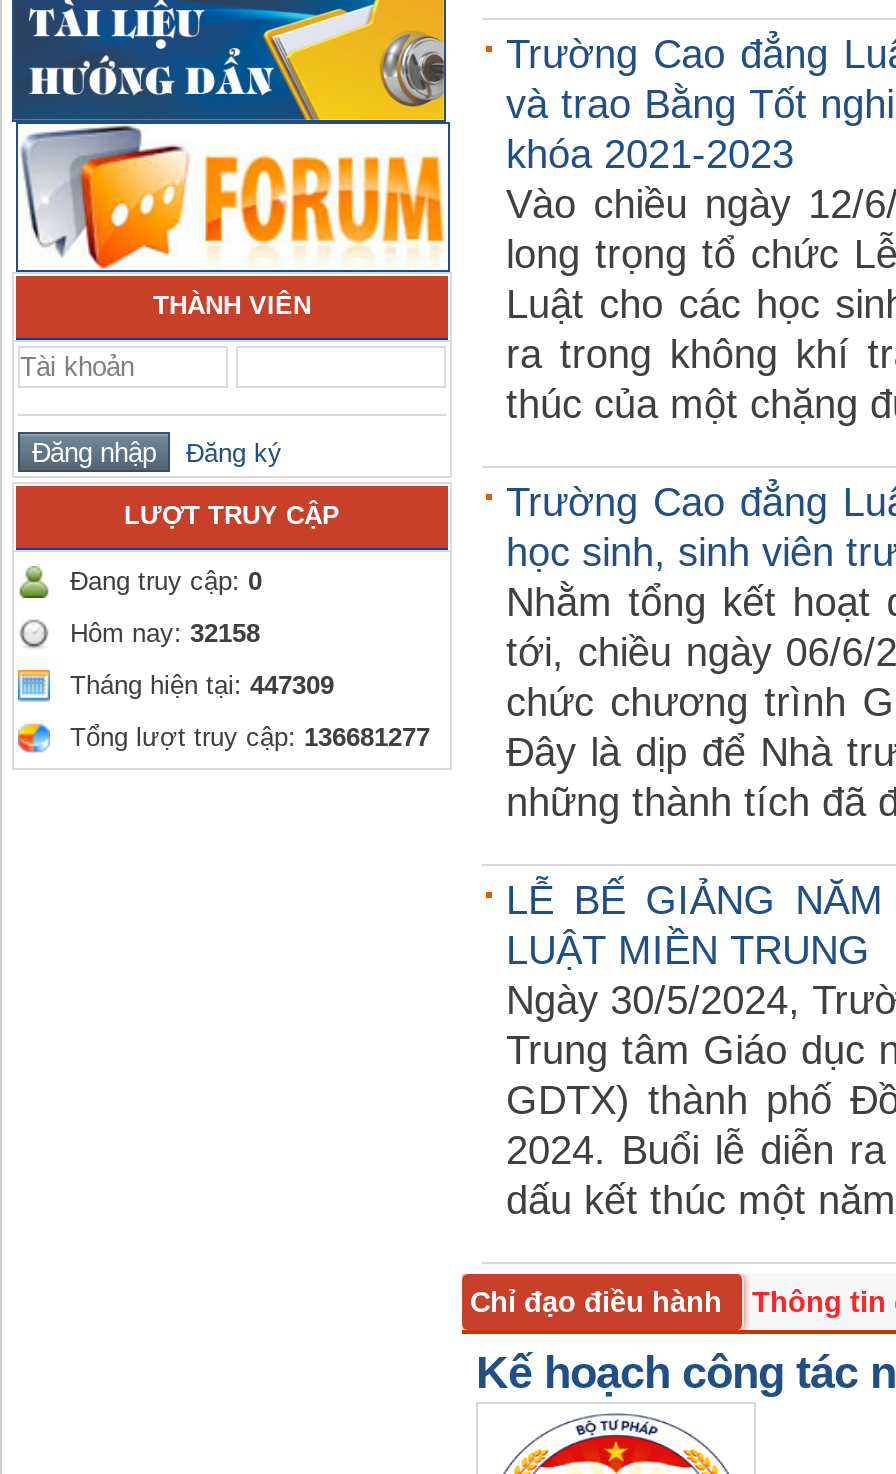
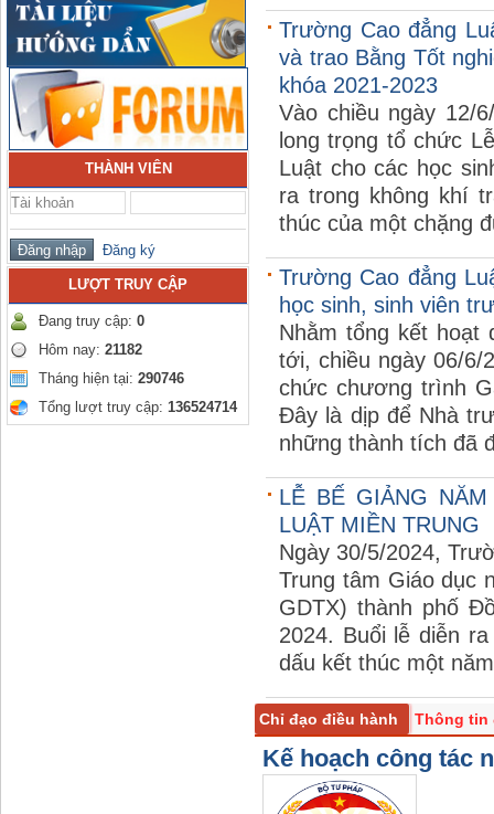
[70,618,260,648] Hôm nay: 32158 -> [39,341,142,358] Hôm nay: 21182
[70,670,334,700] Tháng hiện tại: 447309 -> [39,370,184,387] Tháng hiện tại: 290746
[70,722,430,752] Tổng lượt truy cập: 136681277 -> [39,399,237,415] Tổng lượt truy cập: 136524714

